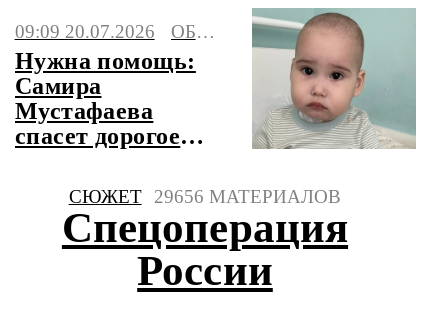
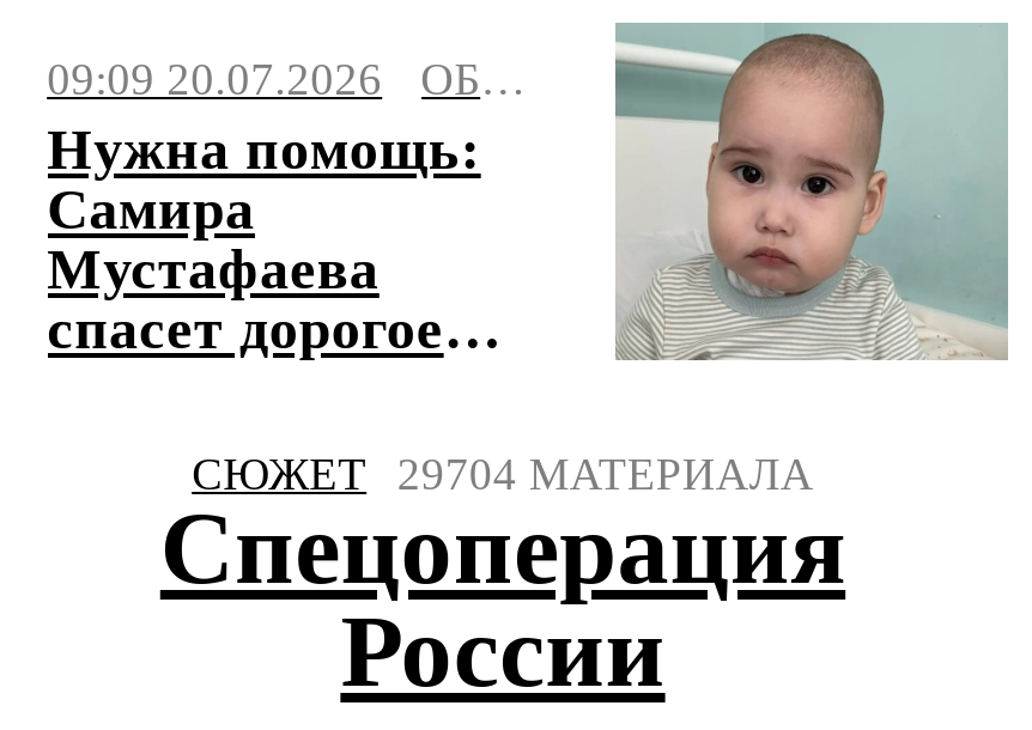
[69,186,341,207] СЮЖЕТ 29656 МАТЕРИАЛОВ -> [192,450,814,500] СЮЖЕТ 29704 МАТЕРИАЛА

